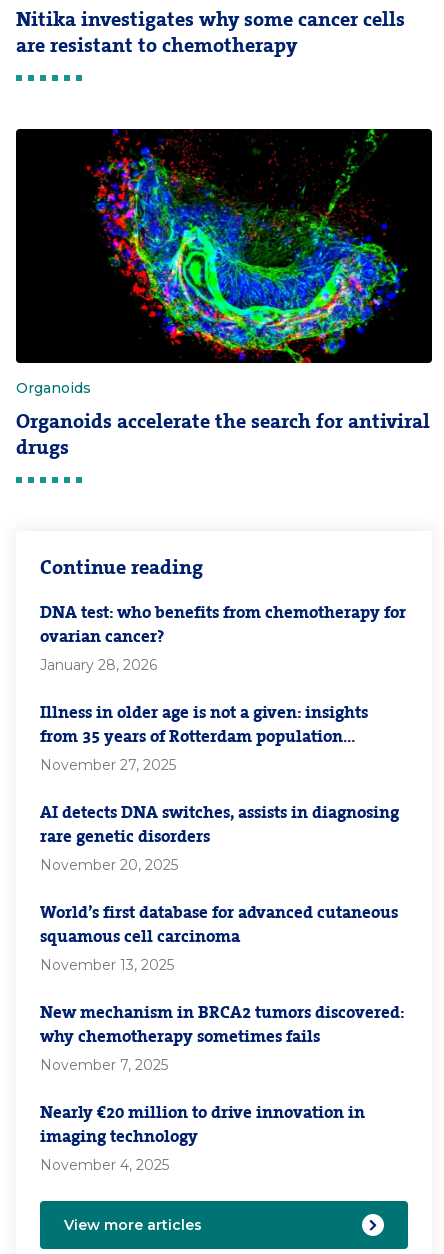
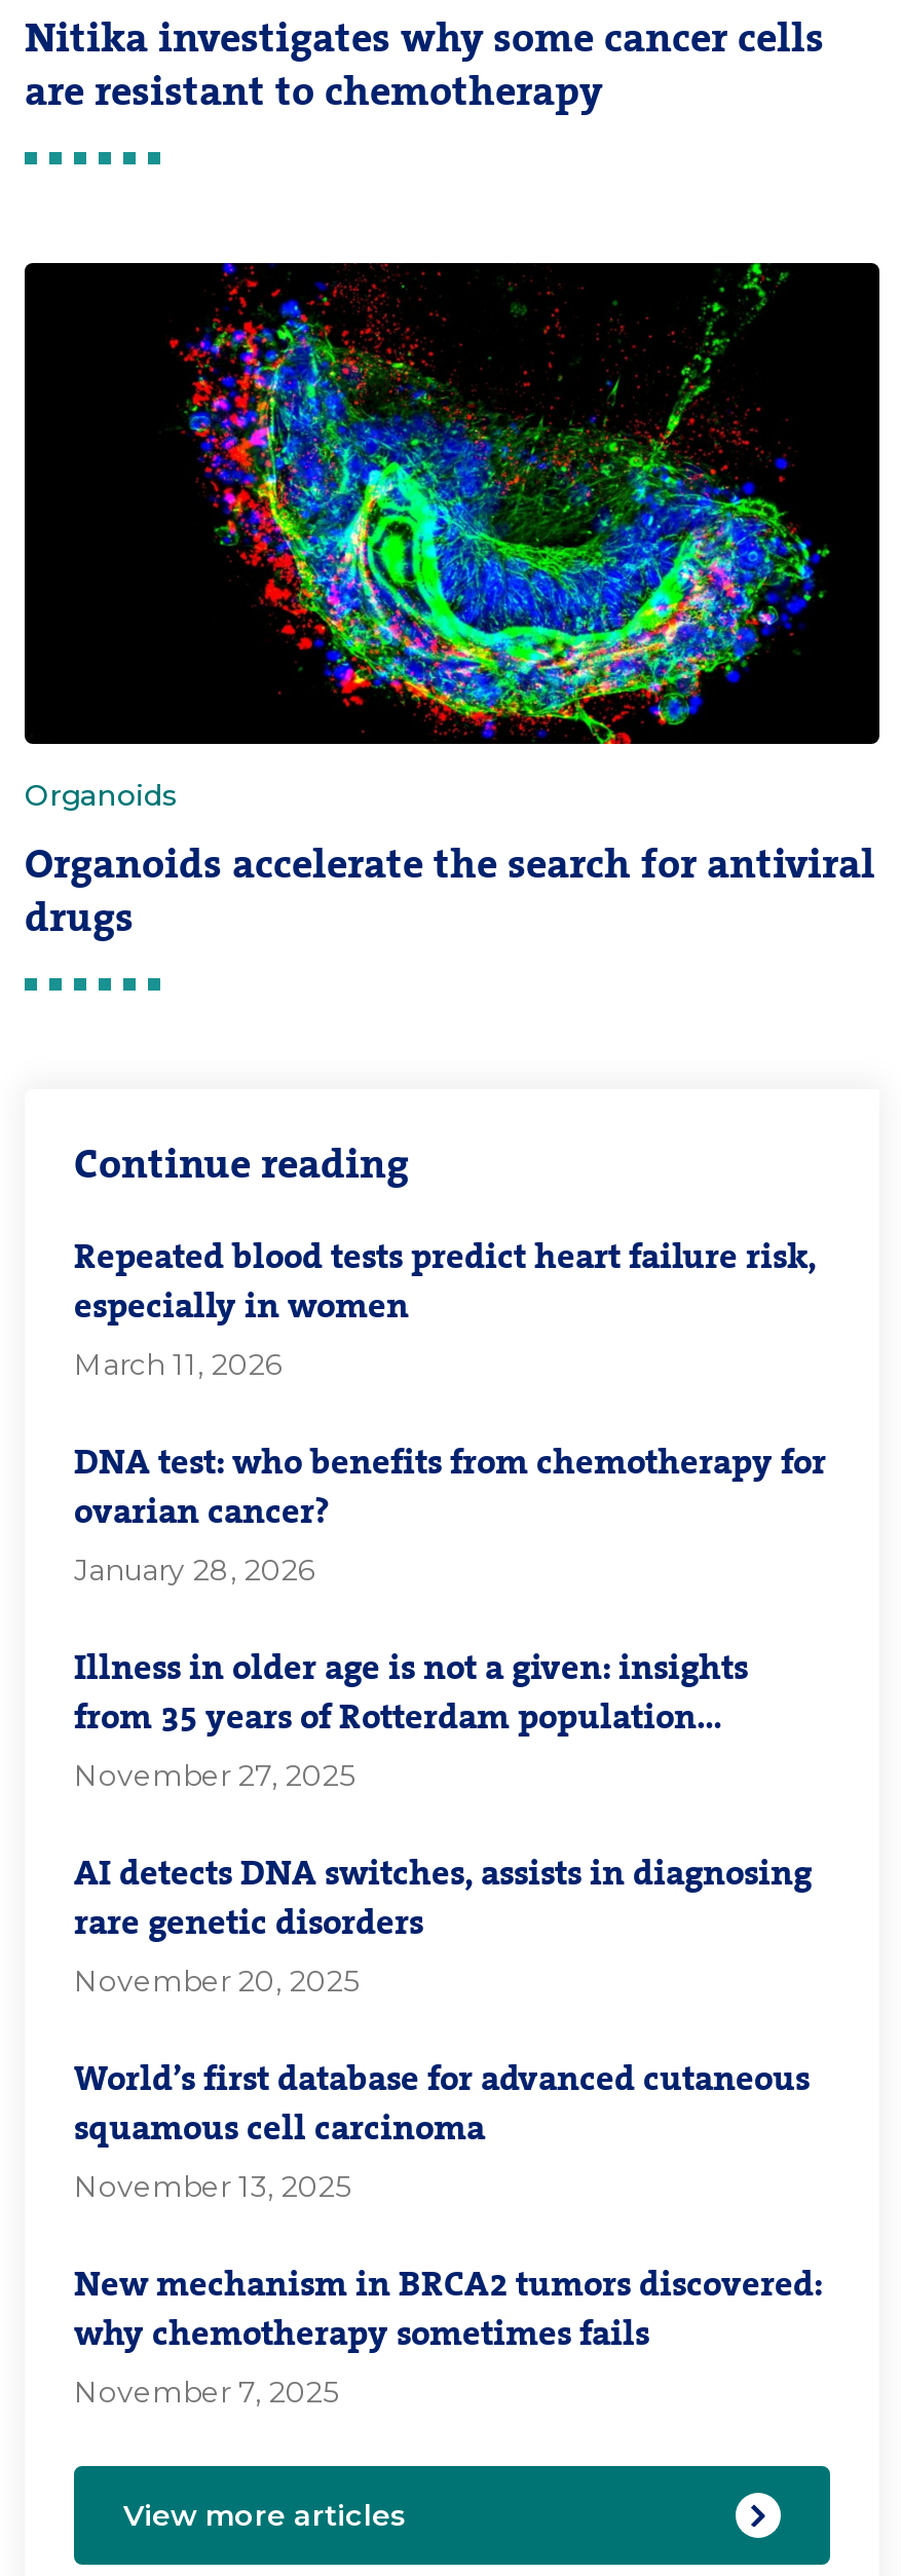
none -> [74,1237,818,1383] Repeated blood tests predict heart failure risk, | especially in women | March 11, 2026
moved [40,603,406,1074] -> [74,1443,826,2411]: DNA test: who benefits from chemotherapy for | ovarian cancer? | January 28, 2026 | ... | why chemotherapy sometimes fails | November 7, 2025
[40,1103,365,1174] Nearly €20 million to drive innovation in | imaging technology | November 4, 2025 -> none

